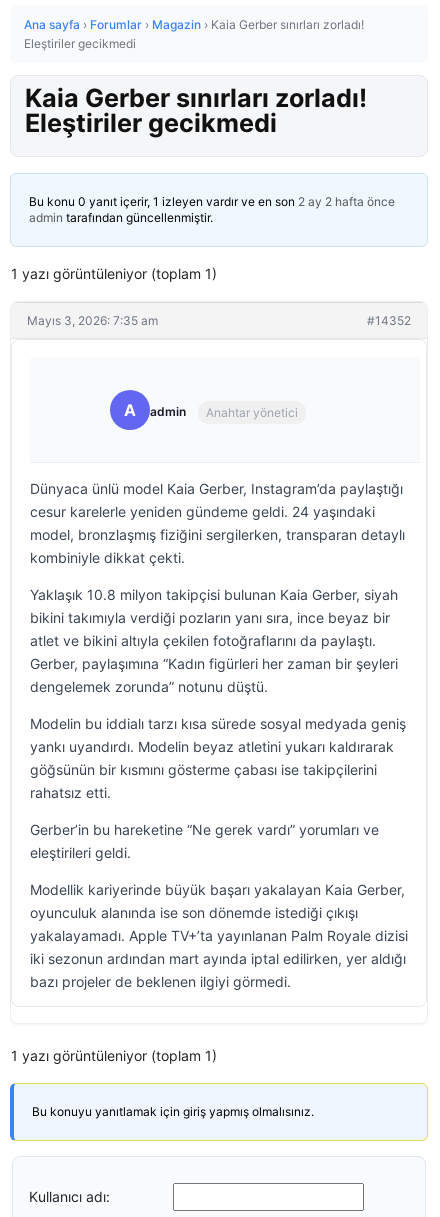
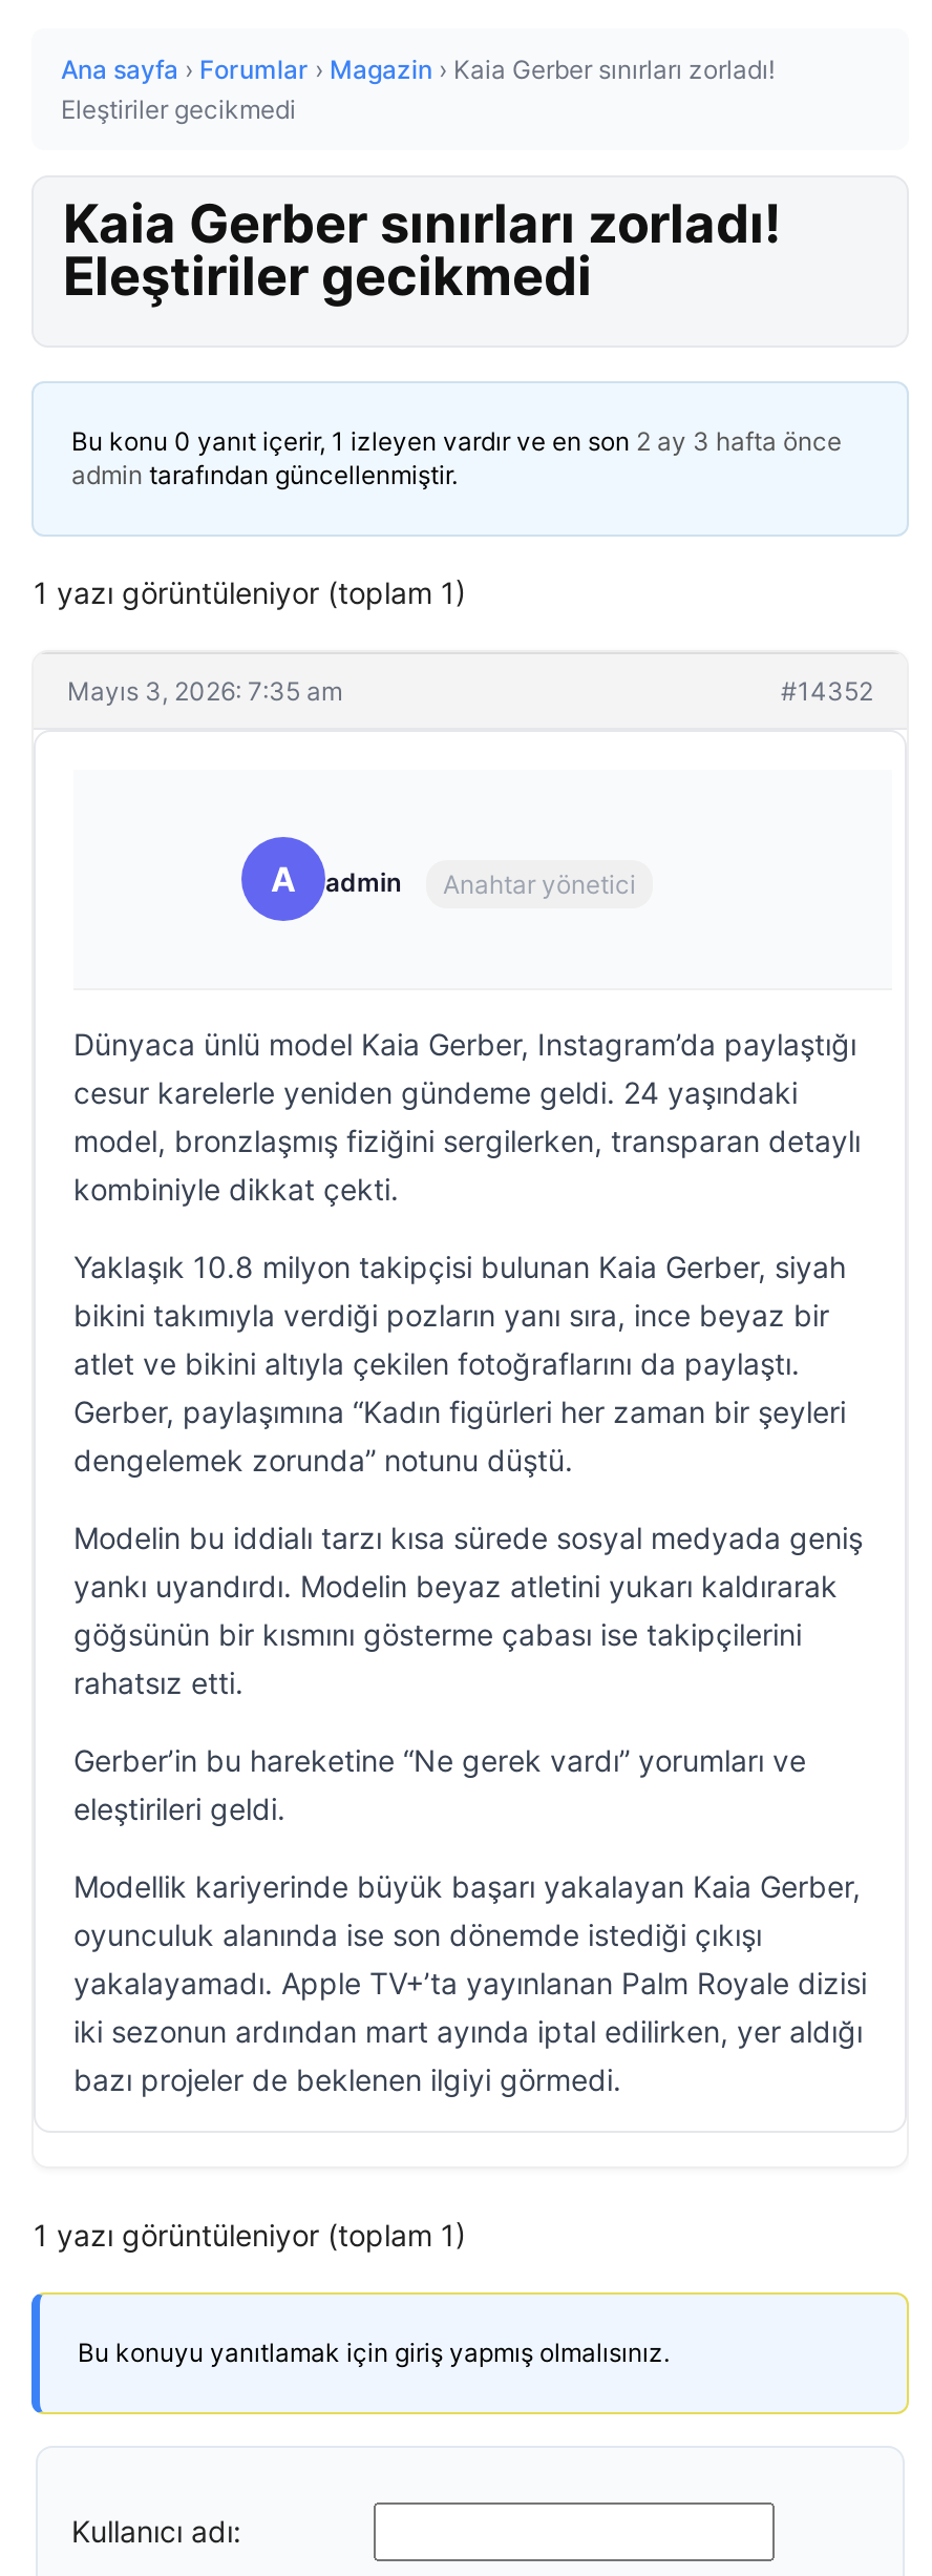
[29,194,395,209] Bu konu 0 yanıt içerir, 1 izleyen vardır ve en son 2 ay 2 hafta önce -> [71,425,842,457] Bu konu 0 yanıt içerir, 1 izleyen vardır ve en son 2 ay 3 hafta önce

